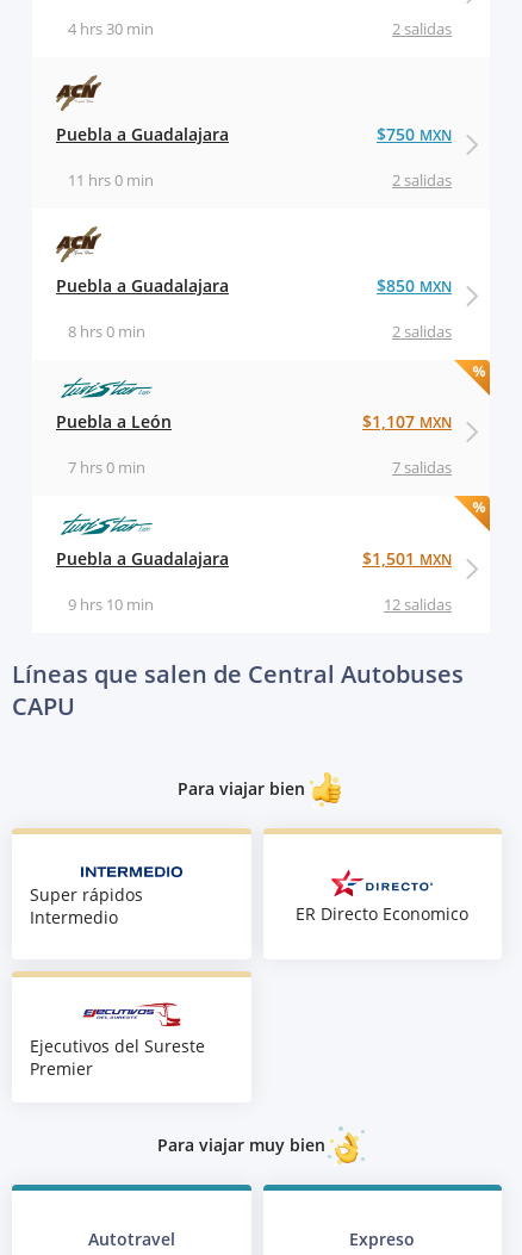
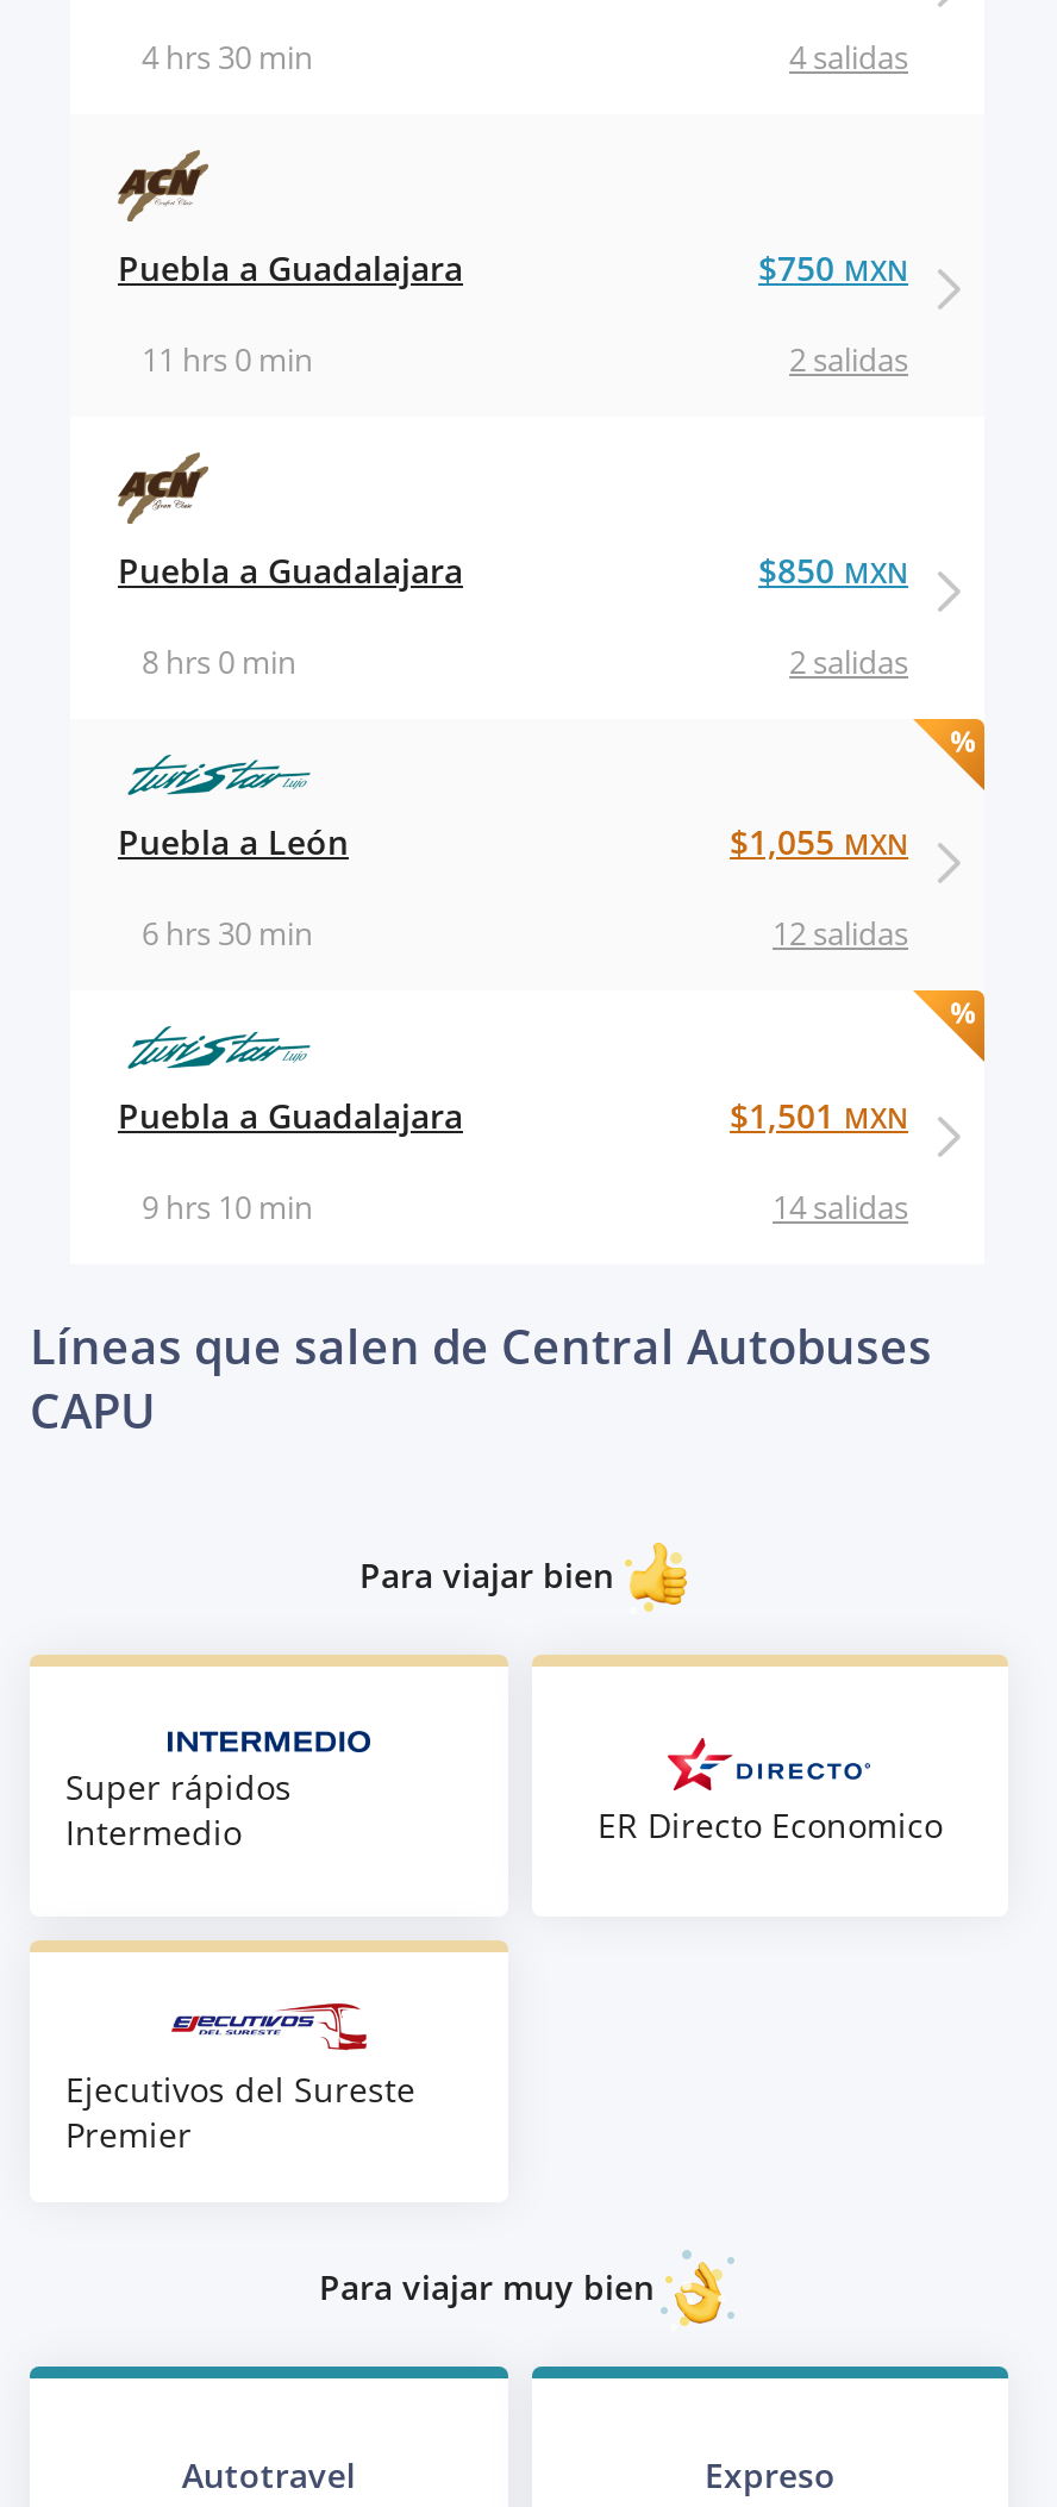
[392,18,452,39] 2 salidas -> [789,36,908,79] 4 salidas
[362,410,452,433] $1,107 MXN -> [730,820,908,865] $1,055 MXN
[68,457,145,478] 7 hrs 0 min -> [142,913,313,956] 6 hrs 30 min
[392,457,452,478] 7 salidas -> [773,913,908,956] 12 salidas
[384,593,452,615] 12 salidas -> [773,1185,908,1228] 14 salidas

